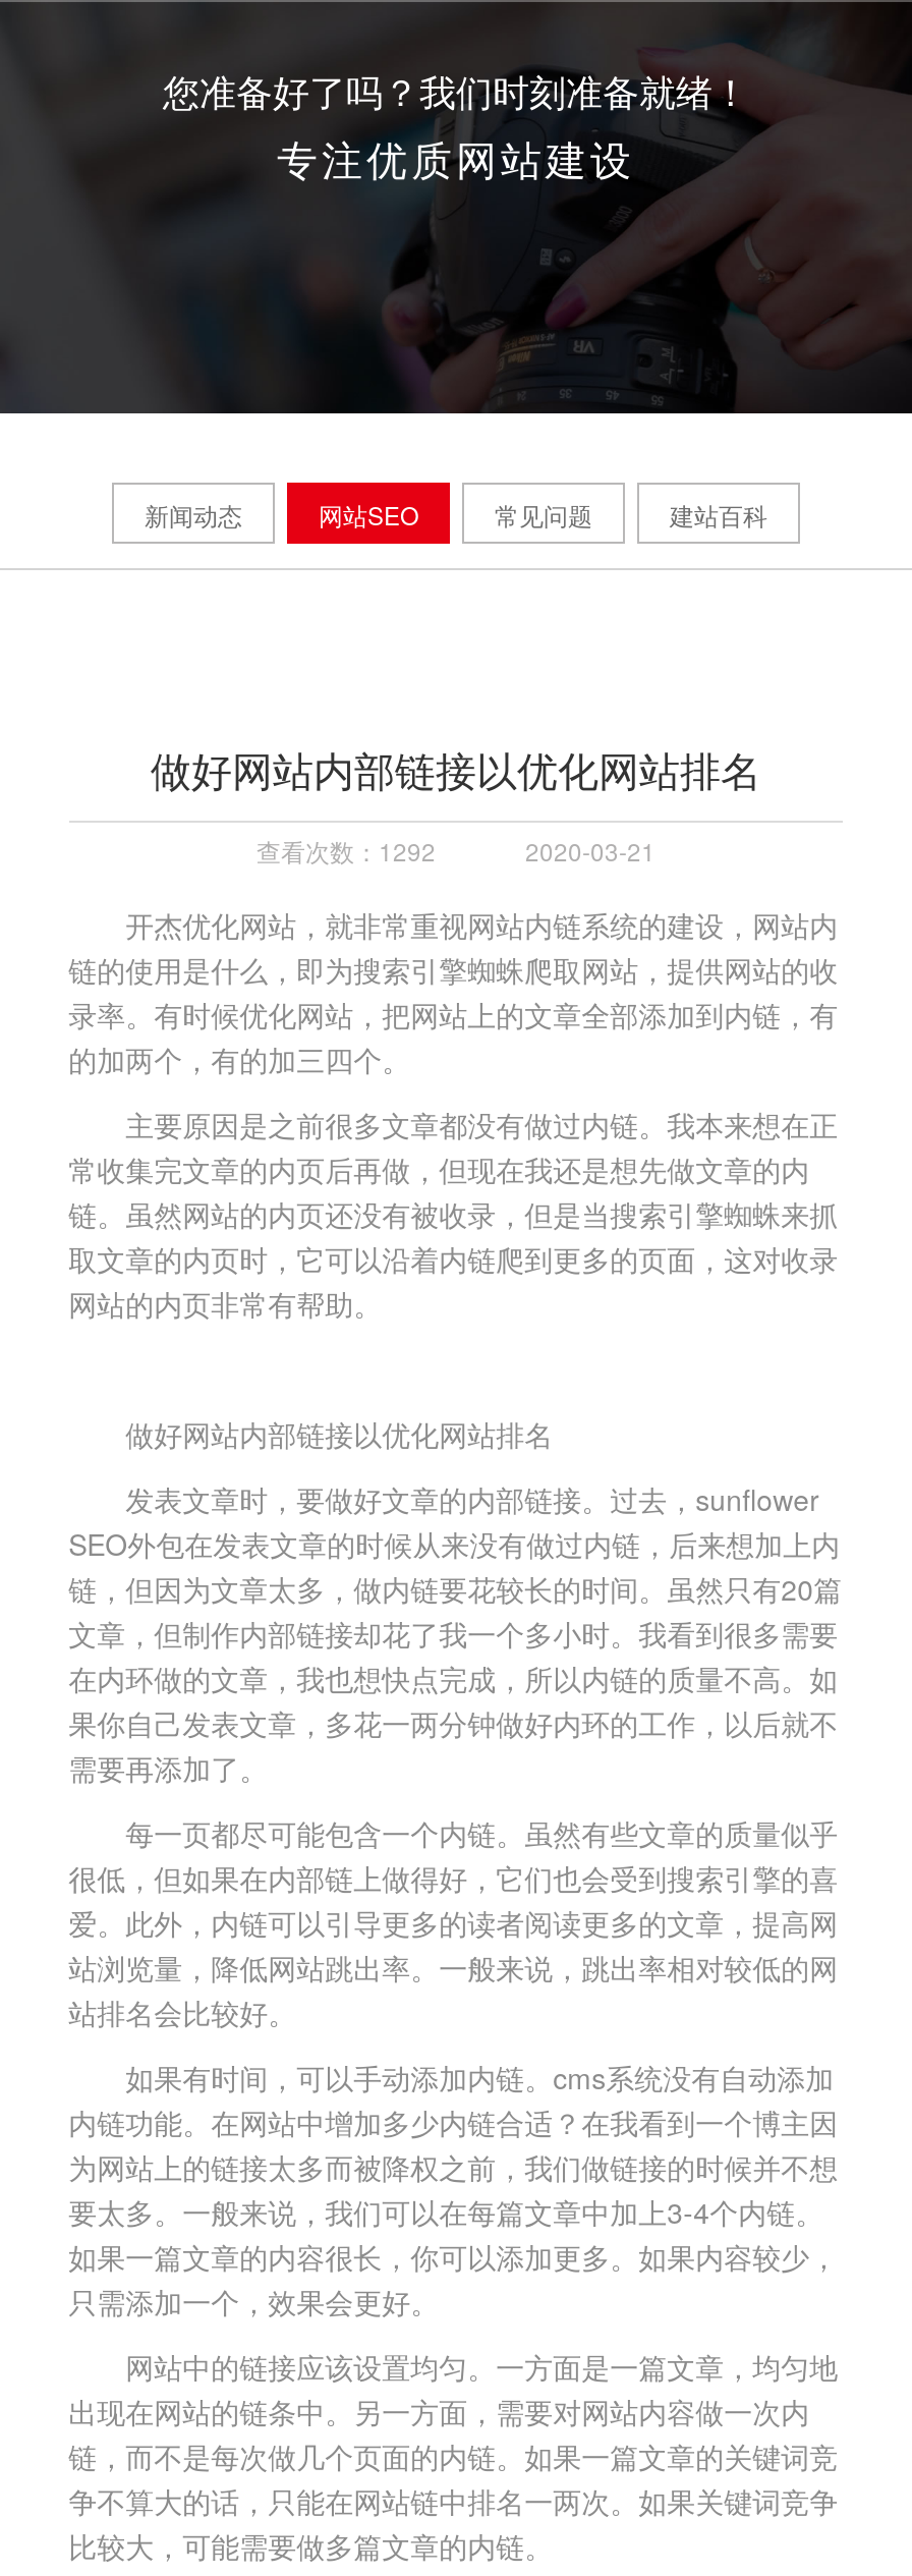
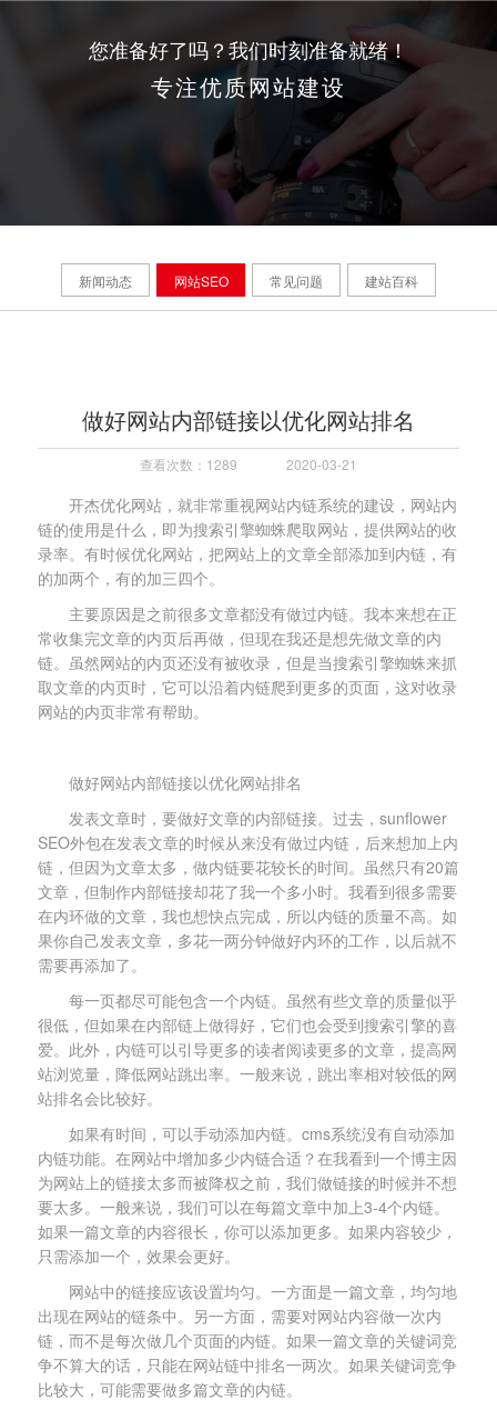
[256,833,436,867] 查看次数：1292 -> [140,454,237,473] 查看次数：1289

